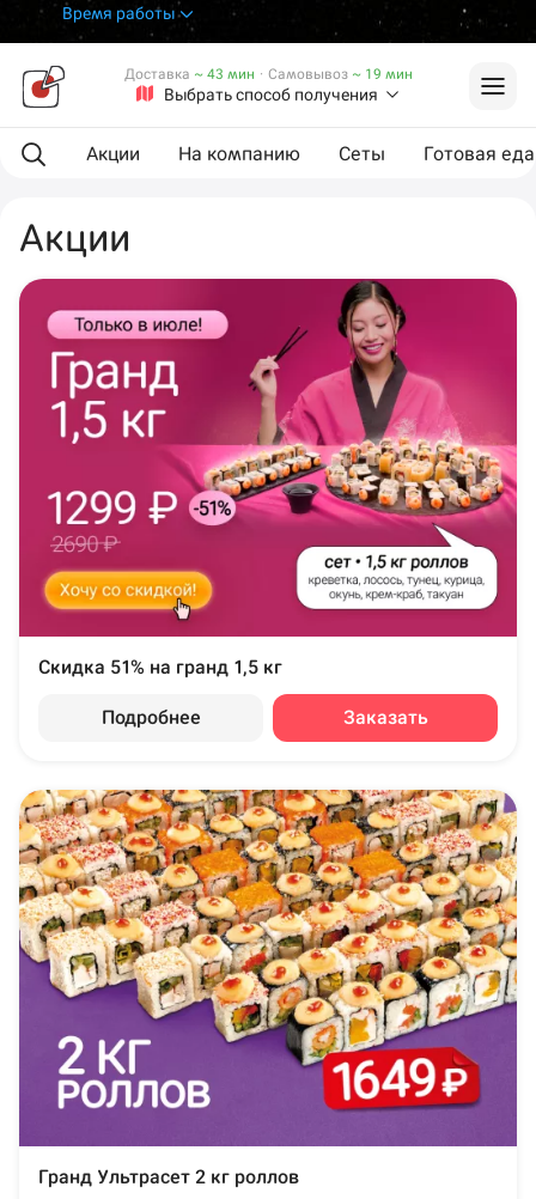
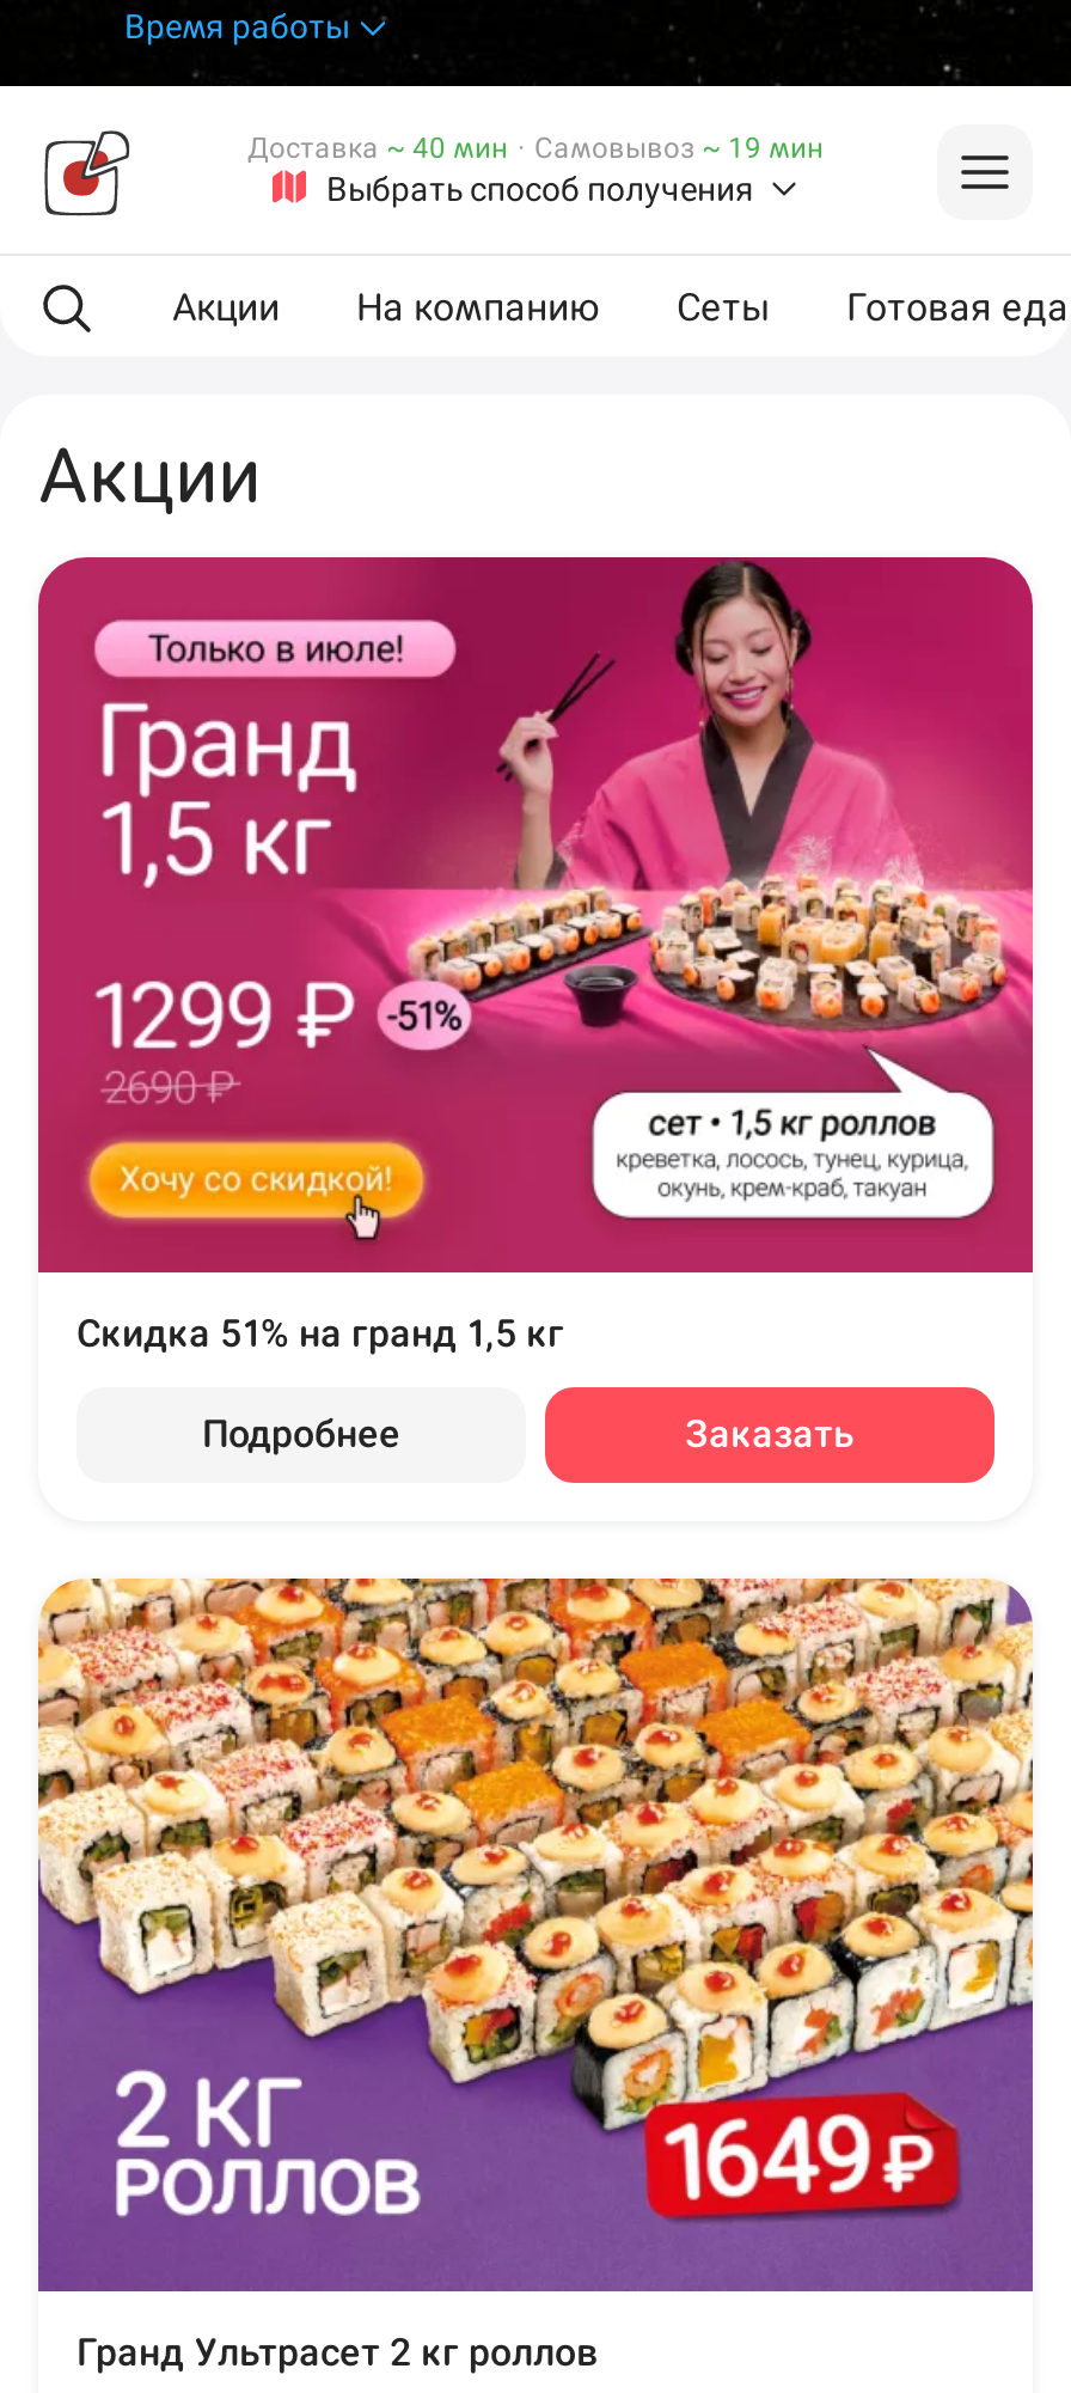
[124,66,412,83] Доставка ~ 43 мин · Самовывоз ~ 19 мин -> [247,132,824,165] Доставка ~ 40 мин · Самовывоз ~ 19 мин

